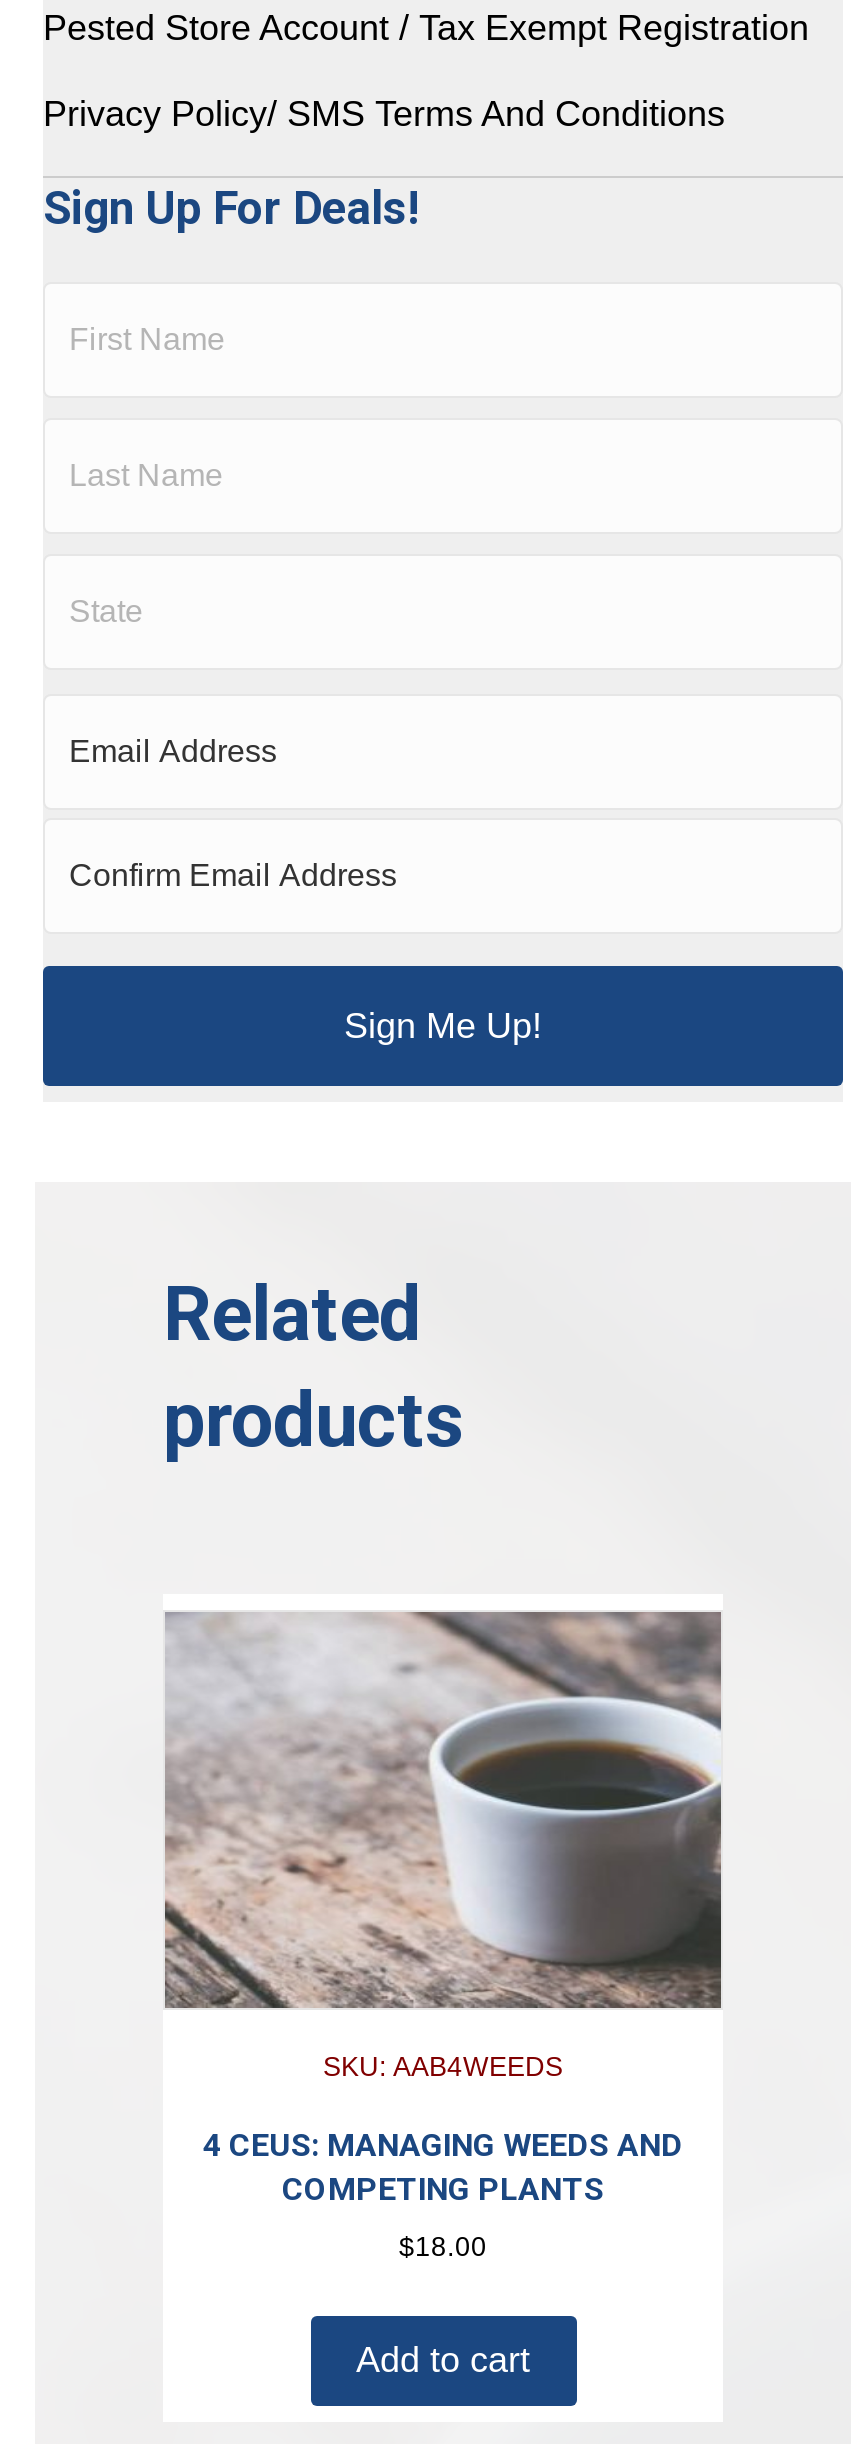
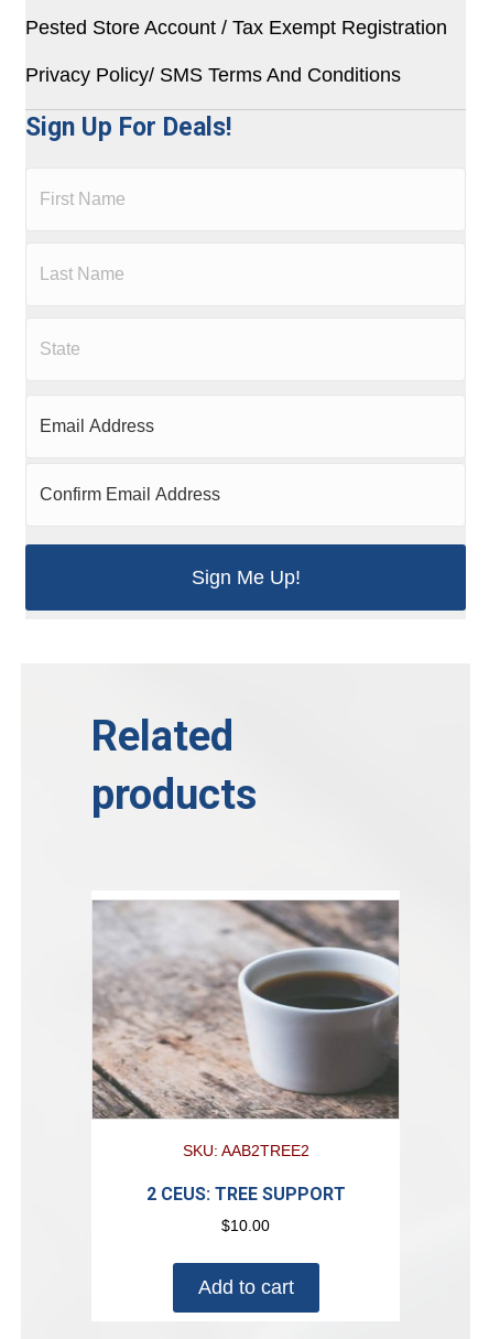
[323,2053,563,2083] SKU: AAB4WEEDS -> [182,1142,309,1159] SKU: AAB2TREE2
[203,2127,683,2209] 4 CEUS: MANAGING WEEDS AND | COMPETING PLANTS -> [146,1183,345,1204] 2 CEUS: TREE SUPPORT
[399,2233,487,2263] $18.00 -> [221,1217,270,1234] $10.00

